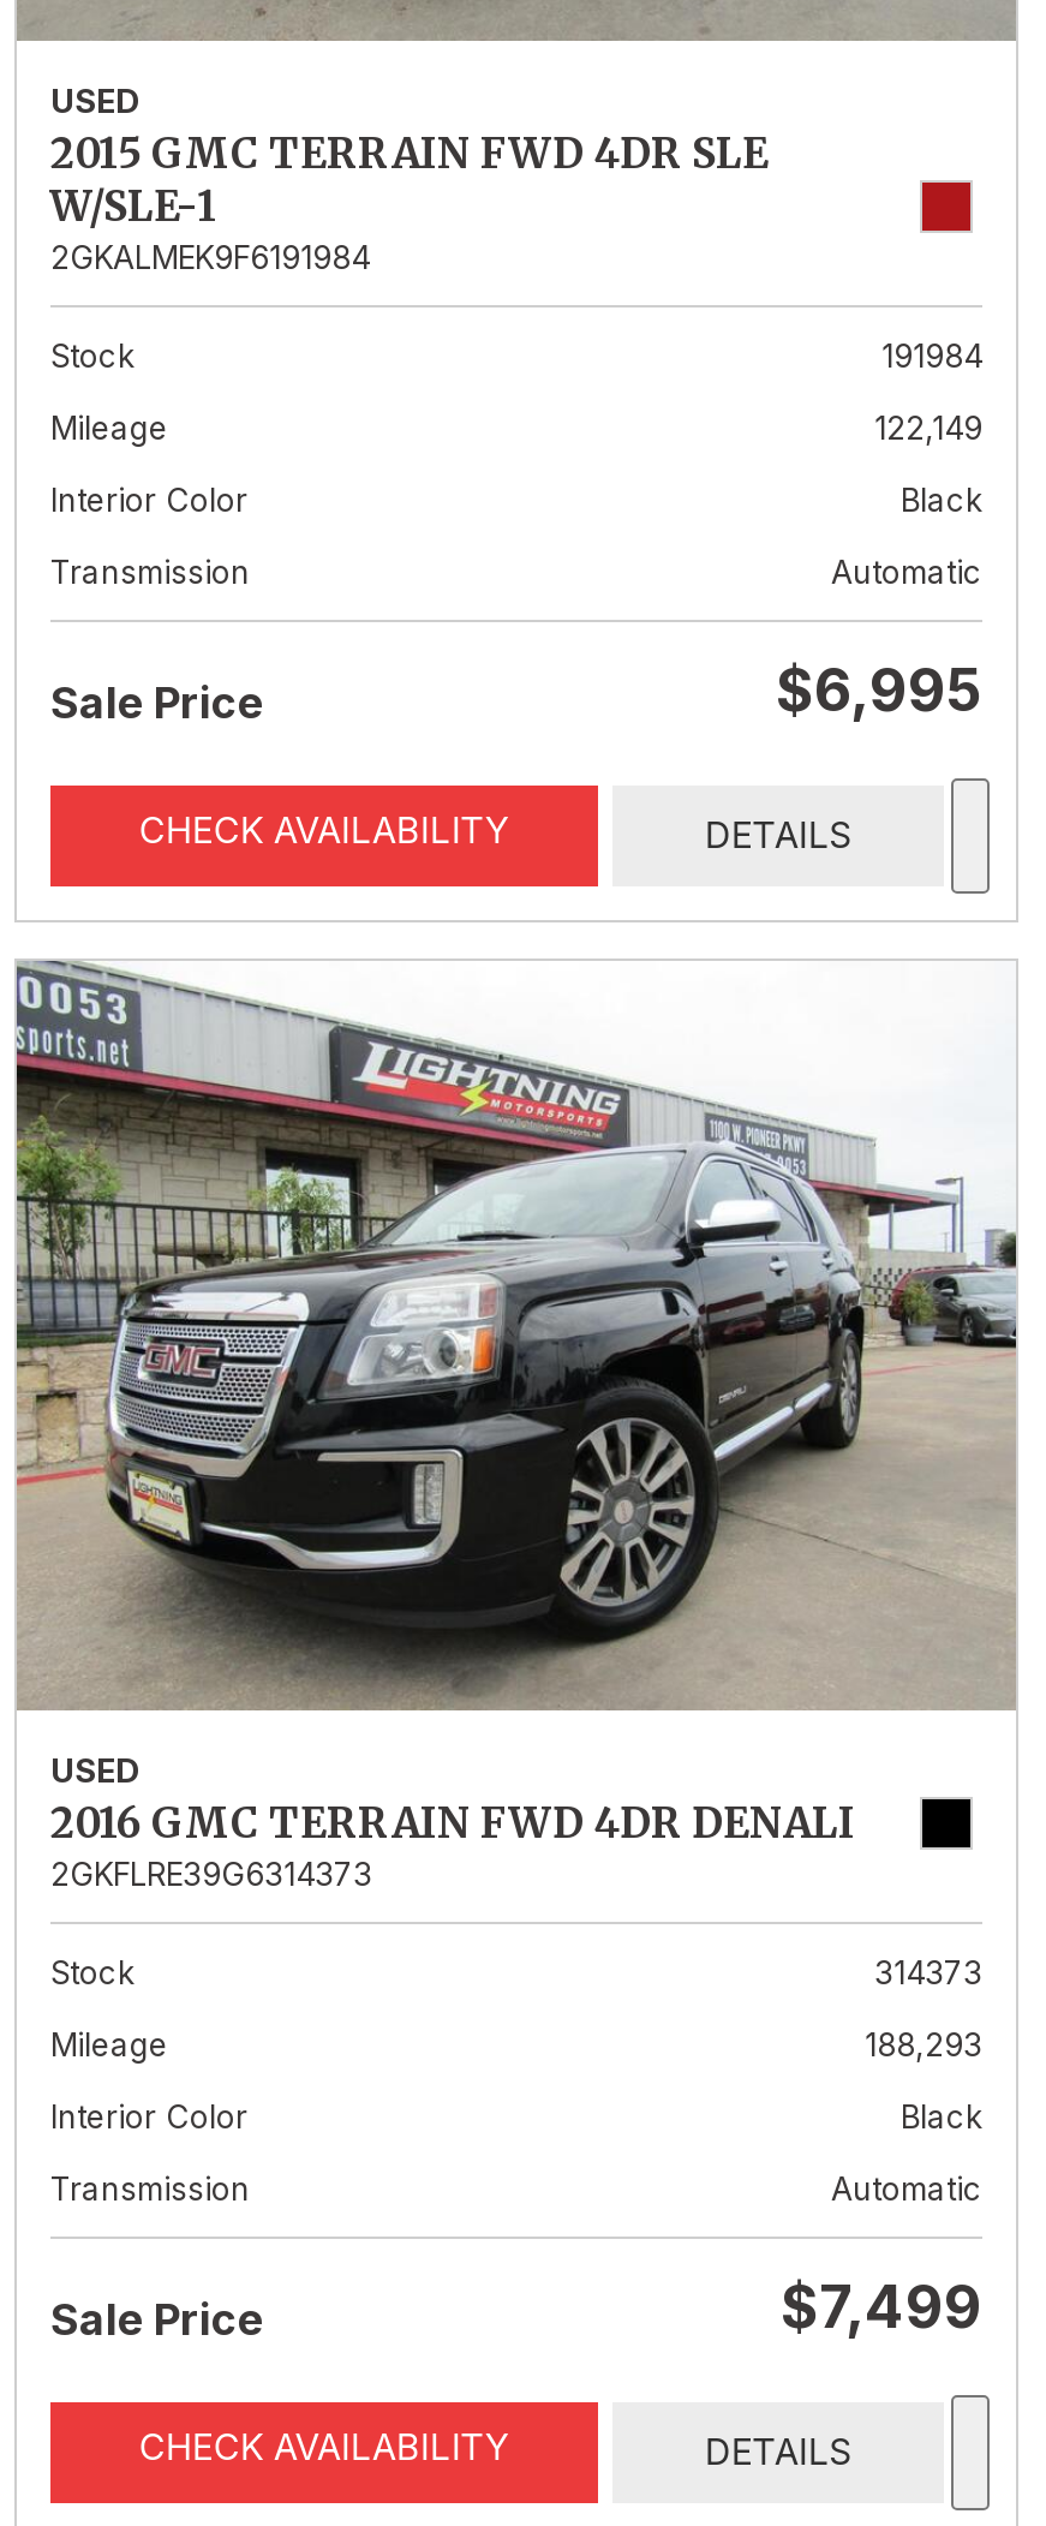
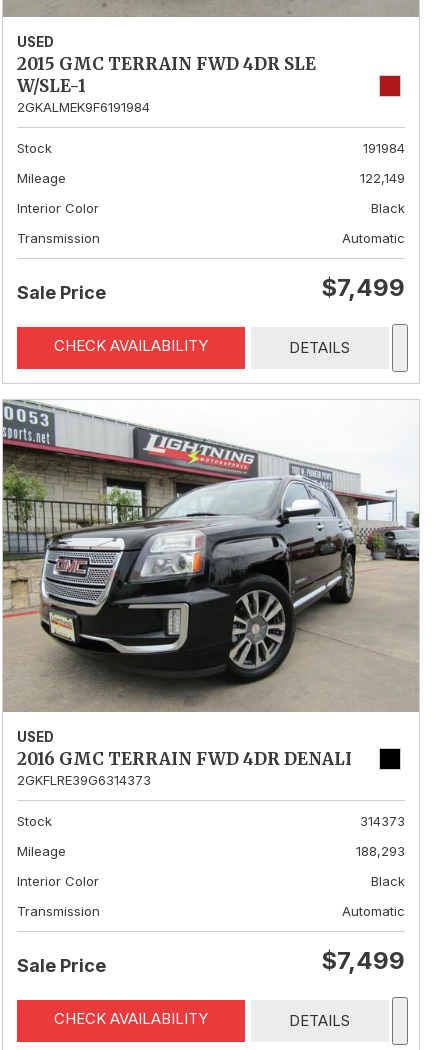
[776,656,982,725] $6,995 -> [321,273,405,302] $7,499

